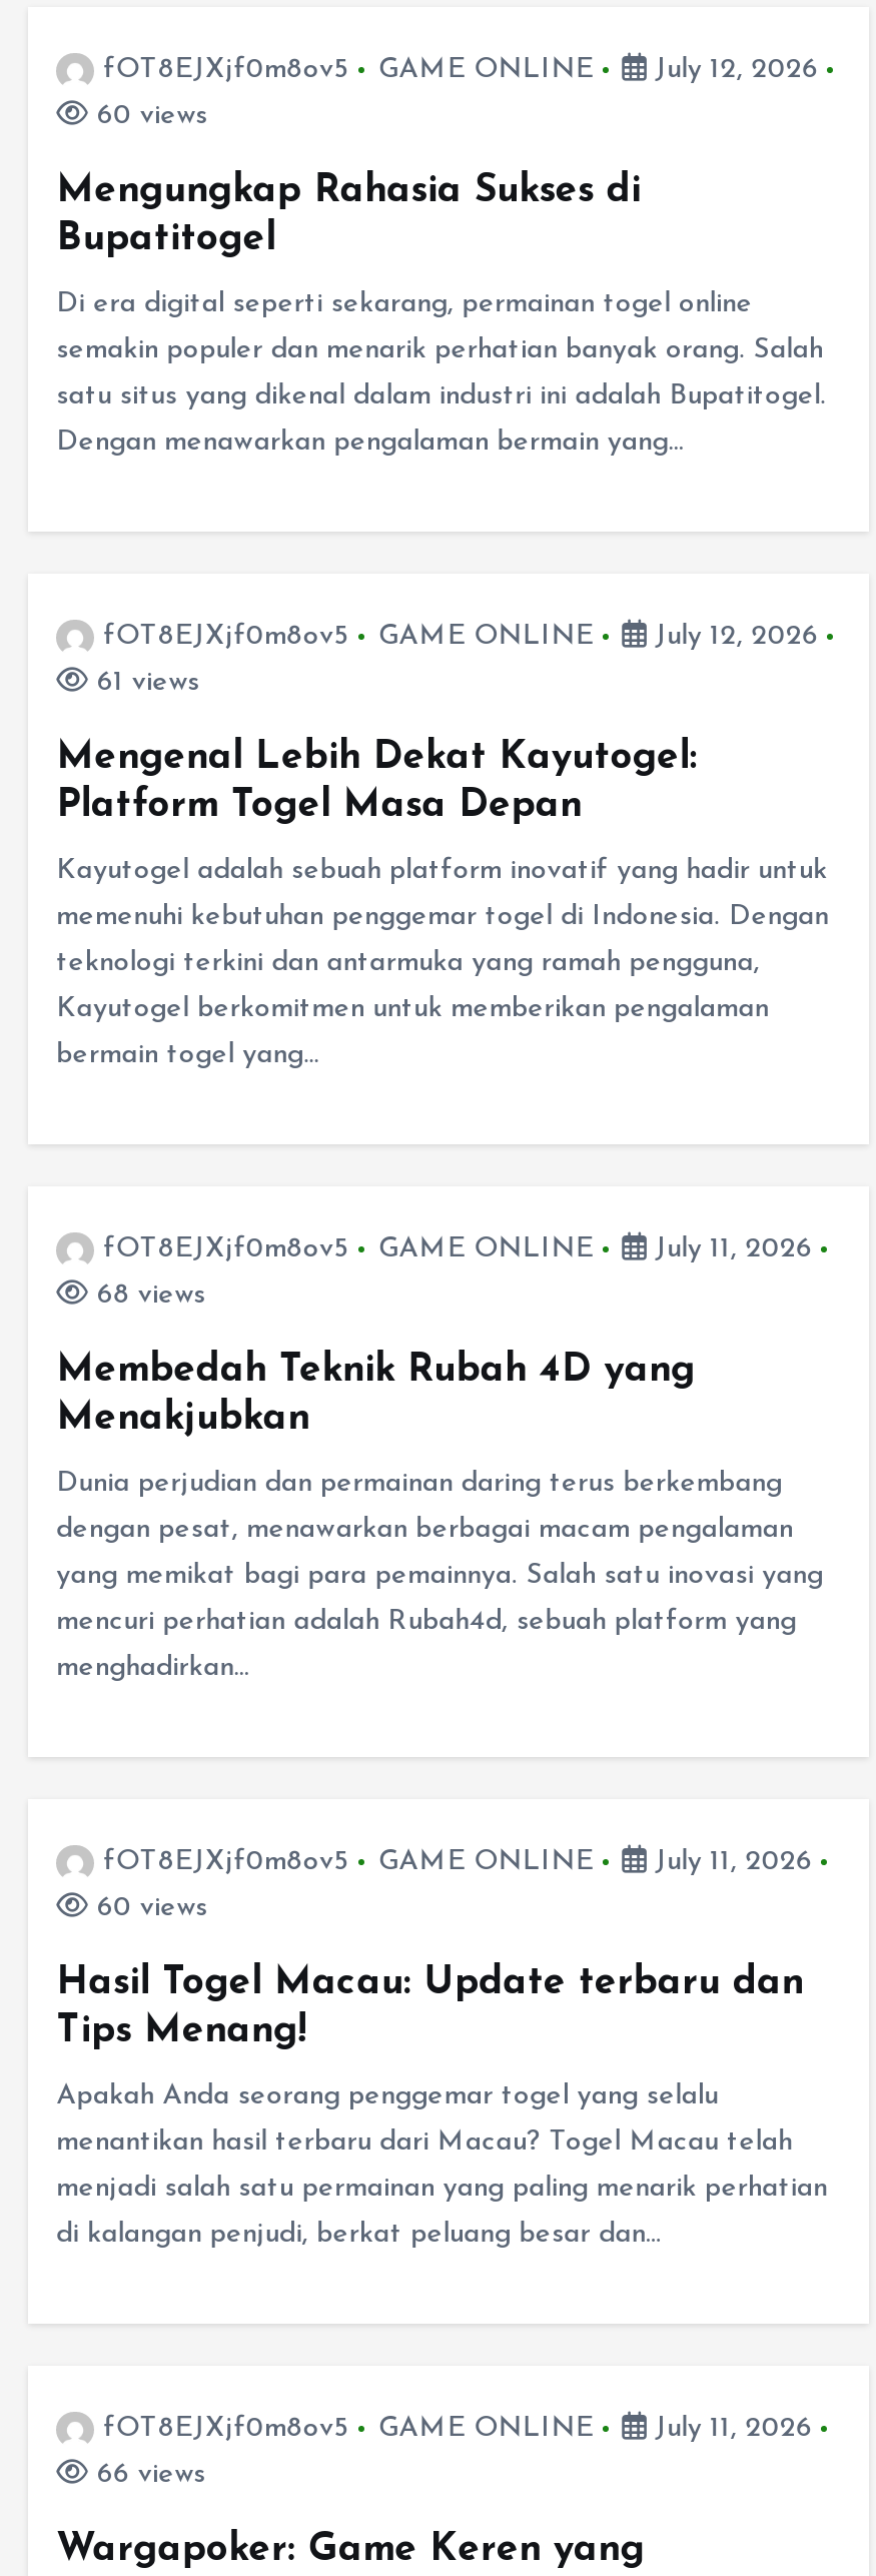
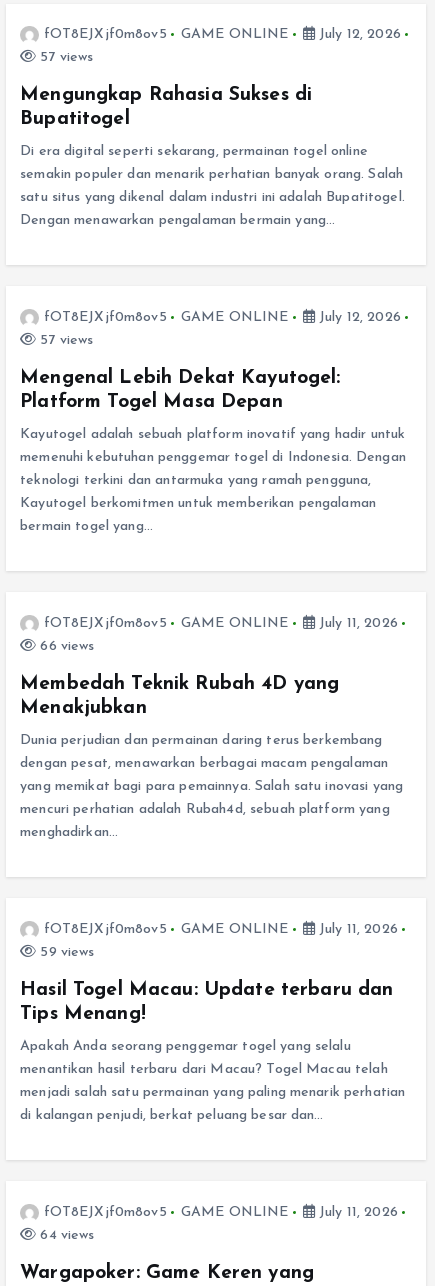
[89,101,207,131] 60 views -> [36,50,94,65] 57 views
[89,667,199,697] 61 views -> [36,333,94,348] 57 views
[89,1280,205,1310] 68 views -> [36,639,95,654] 66 views
[89,1893,207,1923] 60 views -> [36,945,95,960] 59 views
[89,2459,205,2489] 66 views -> [36,1228,95,1243] 64 views

